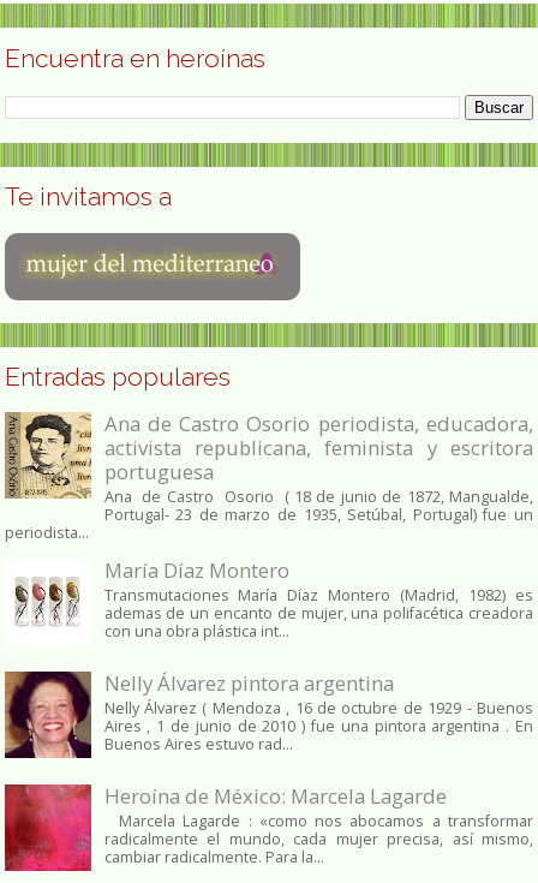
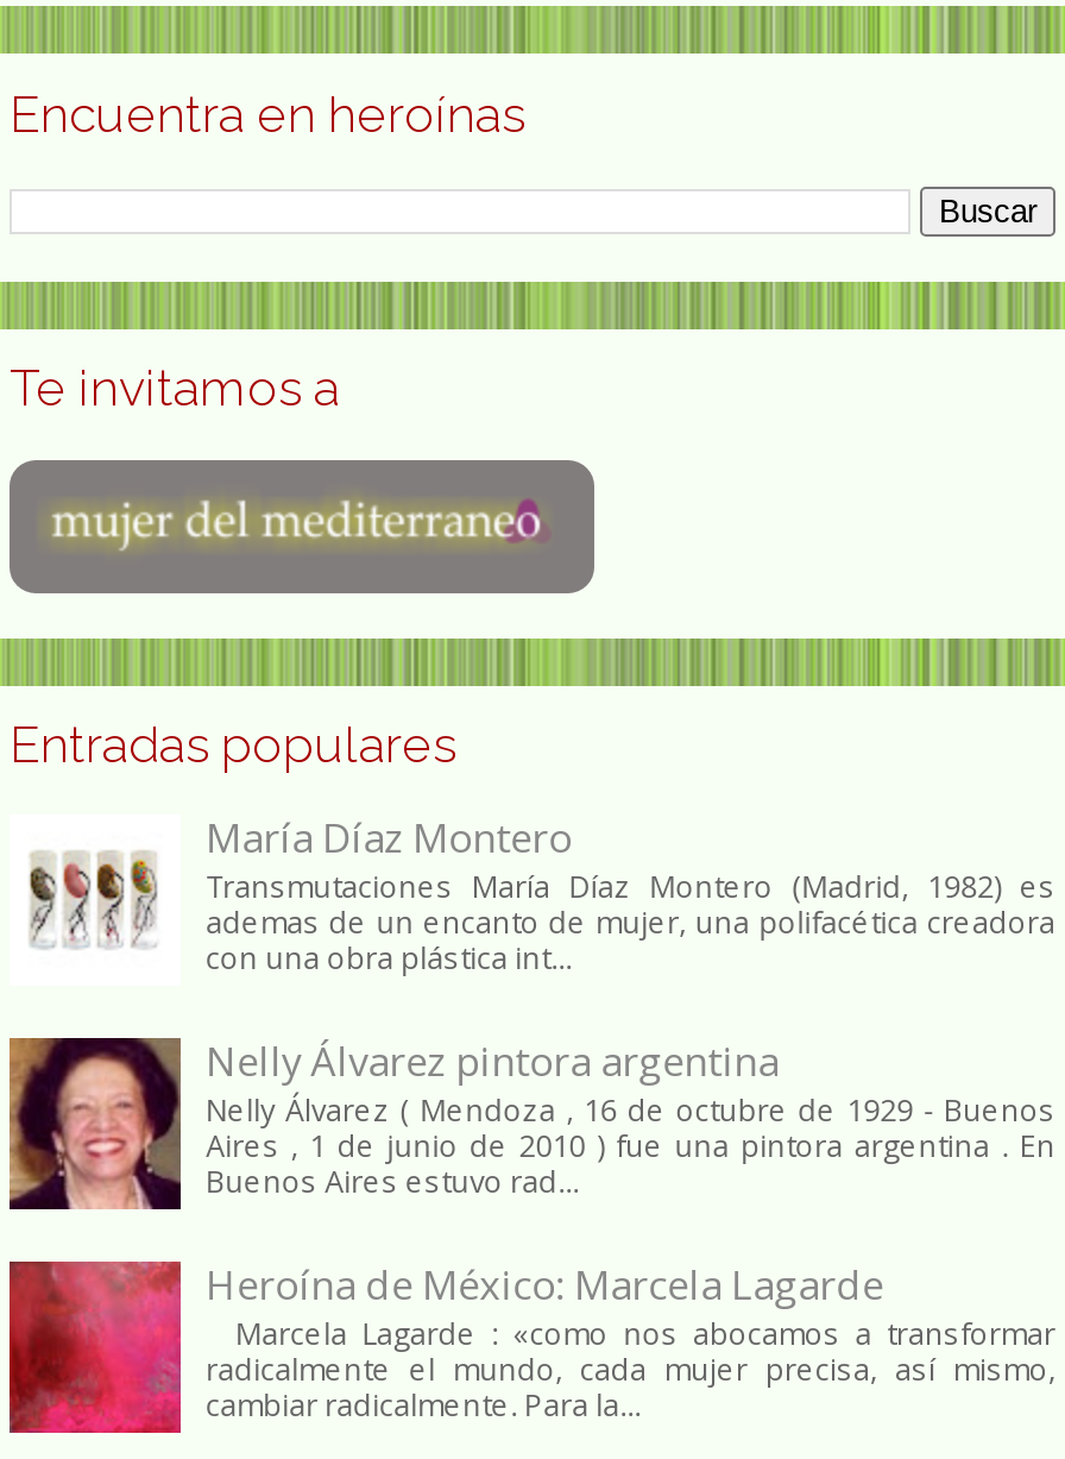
[4,409,533,543] [image] | Ana de Castro Osorio periodista, educadora, | activista republicana, feminista y escritora | portuguesa | Ana de Castro Osorio ( 18 de junio de 1872, Mangualde, | Portugal- 23 de marzo de 1935, Setúbal, Portugal) fue un | periodista... -> none

